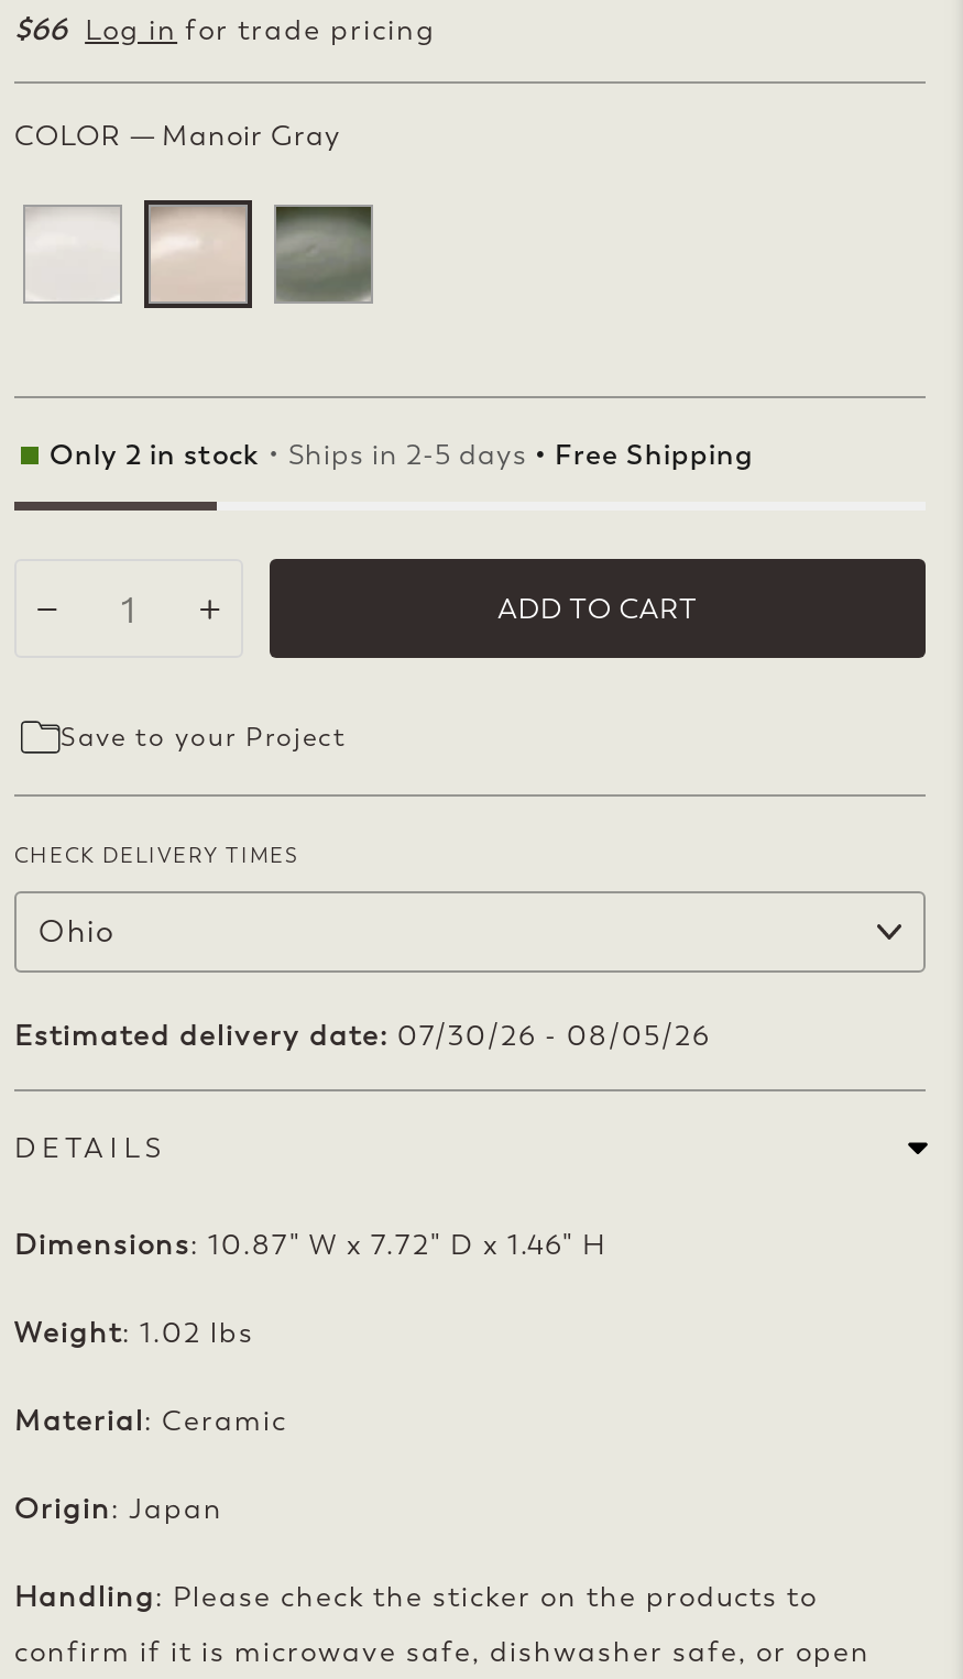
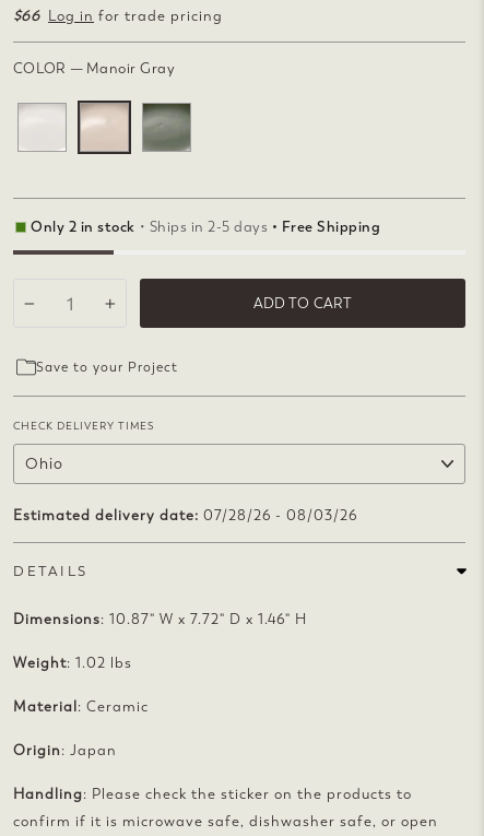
[14,1020,710,1053] Estimated delivery date: 07/30/26 - 08/05/26 -> [13,508,357,524] Estimated delivery date: 07/28/26 - 08/03/26

